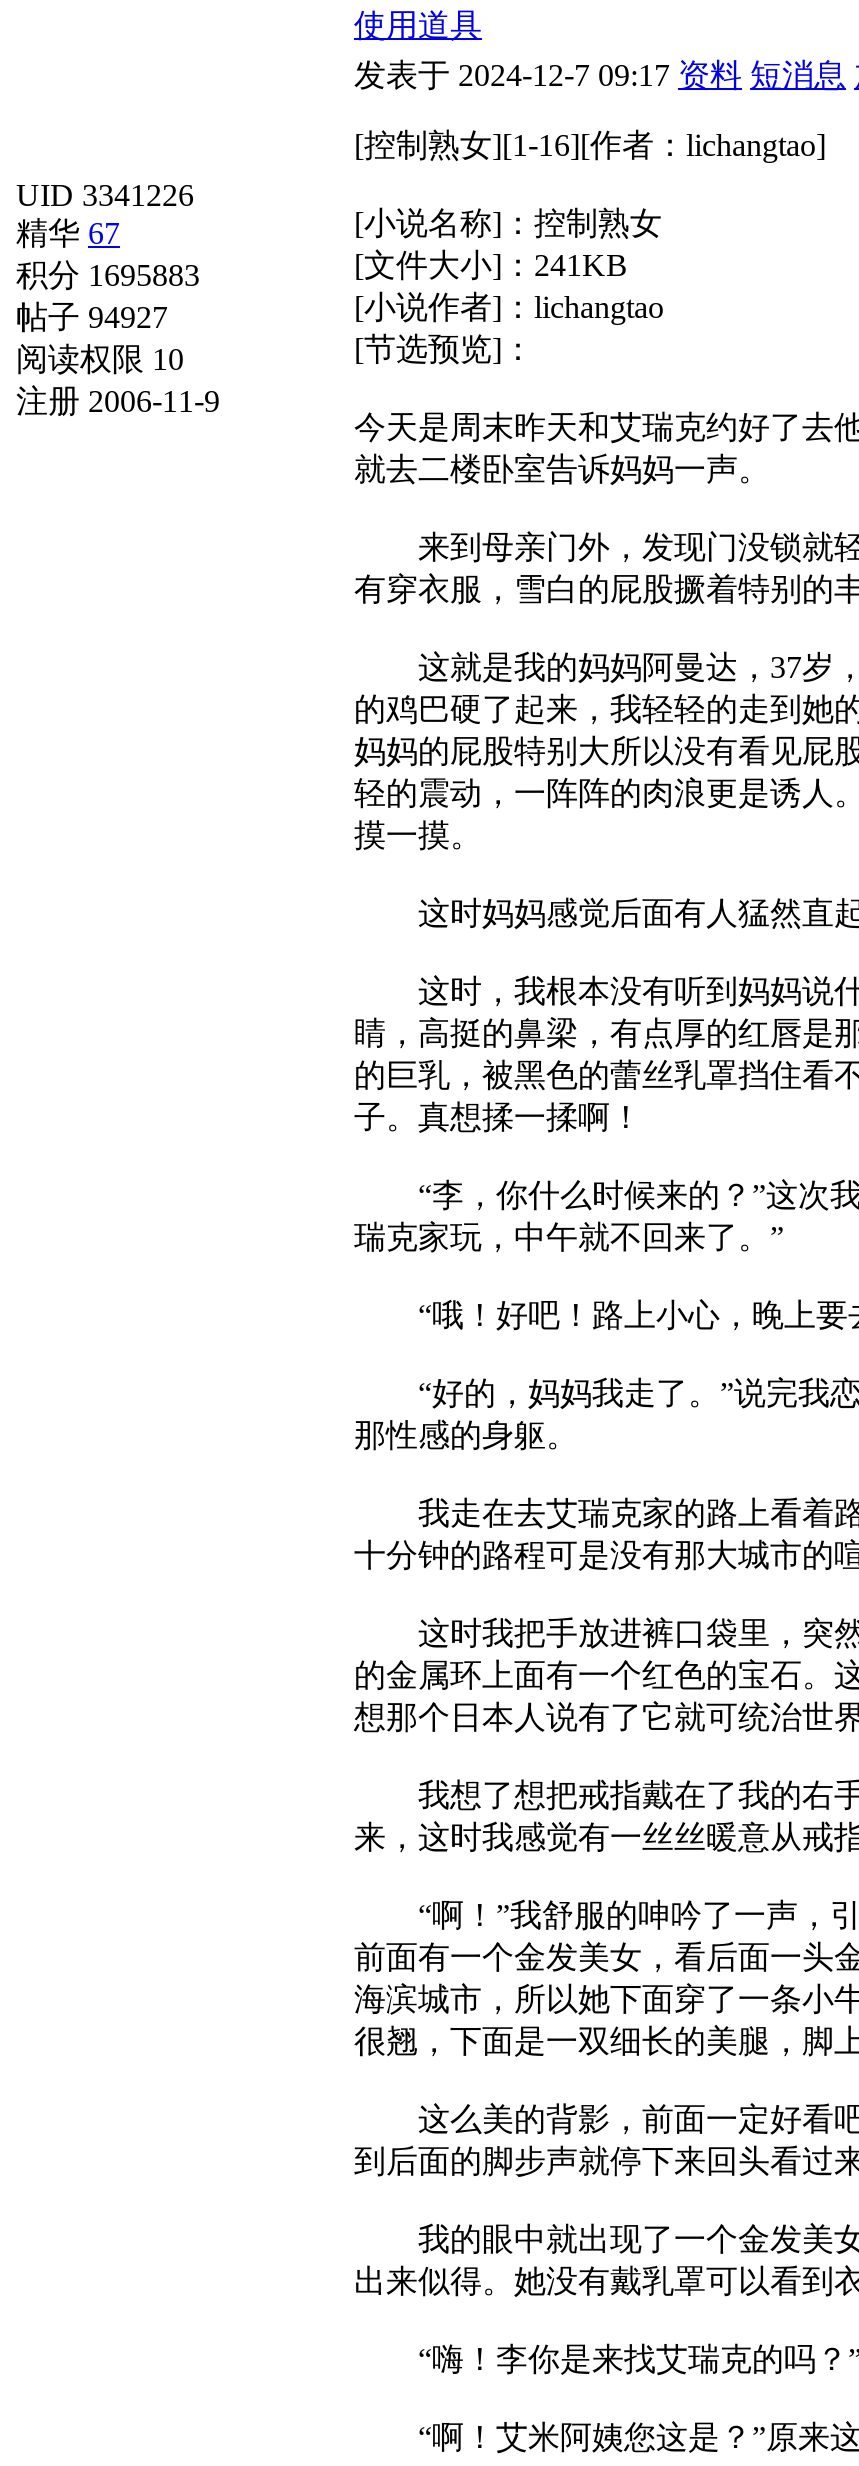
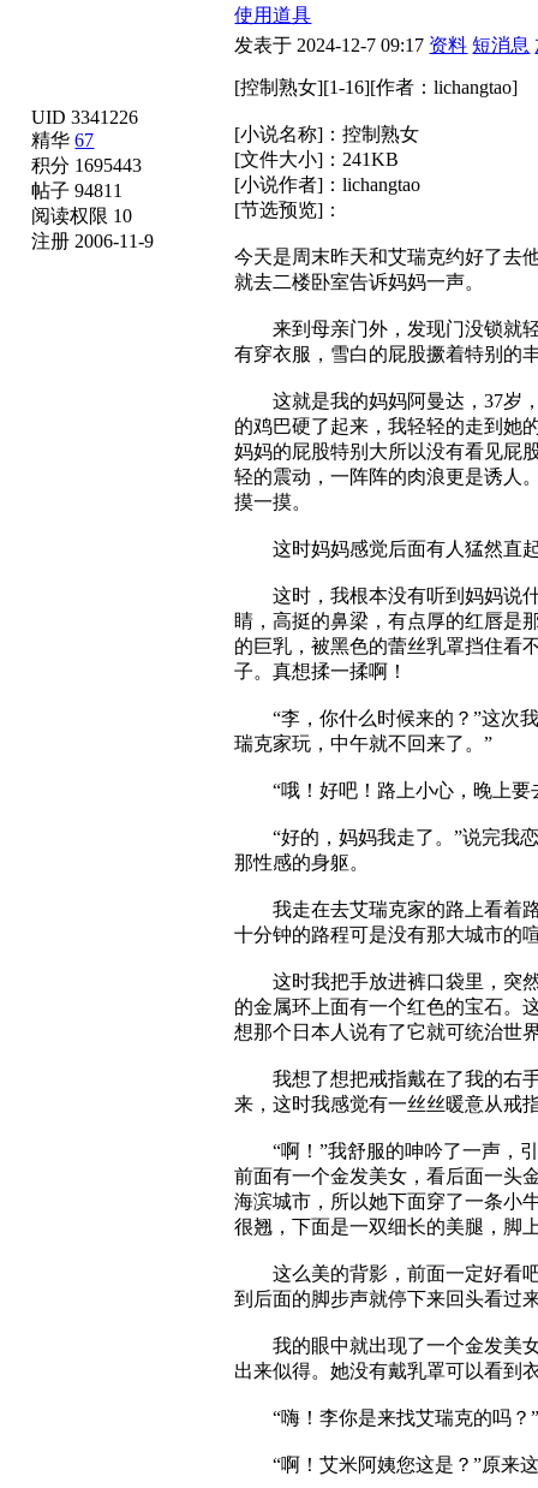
[16,258,200,292] 积分 1695883 -> [32,155,142,175] 积分 1695443
[16,300,168,334] 帖子 94927 -> [32,180,123,201] 帖子 94811

